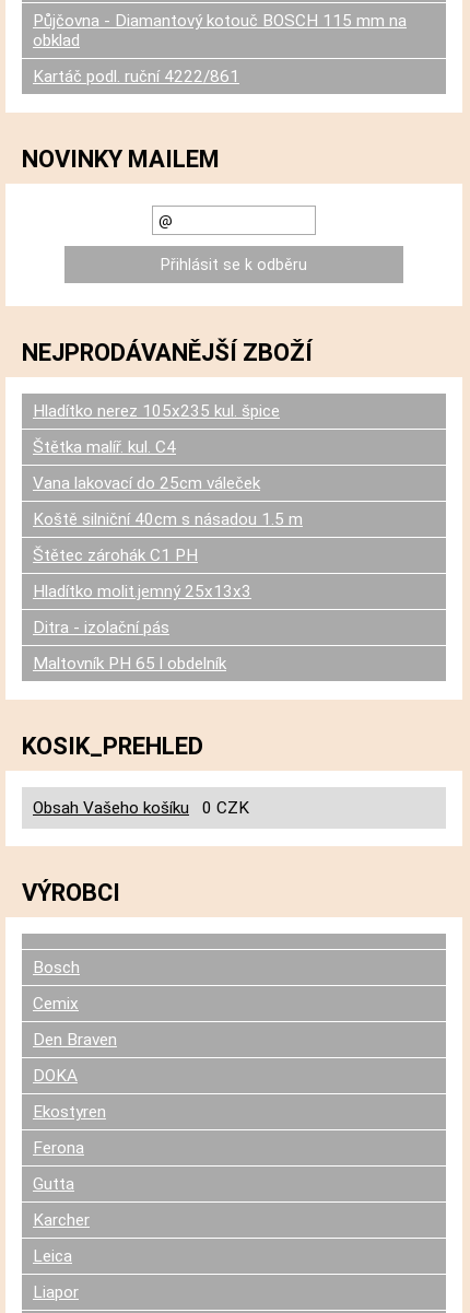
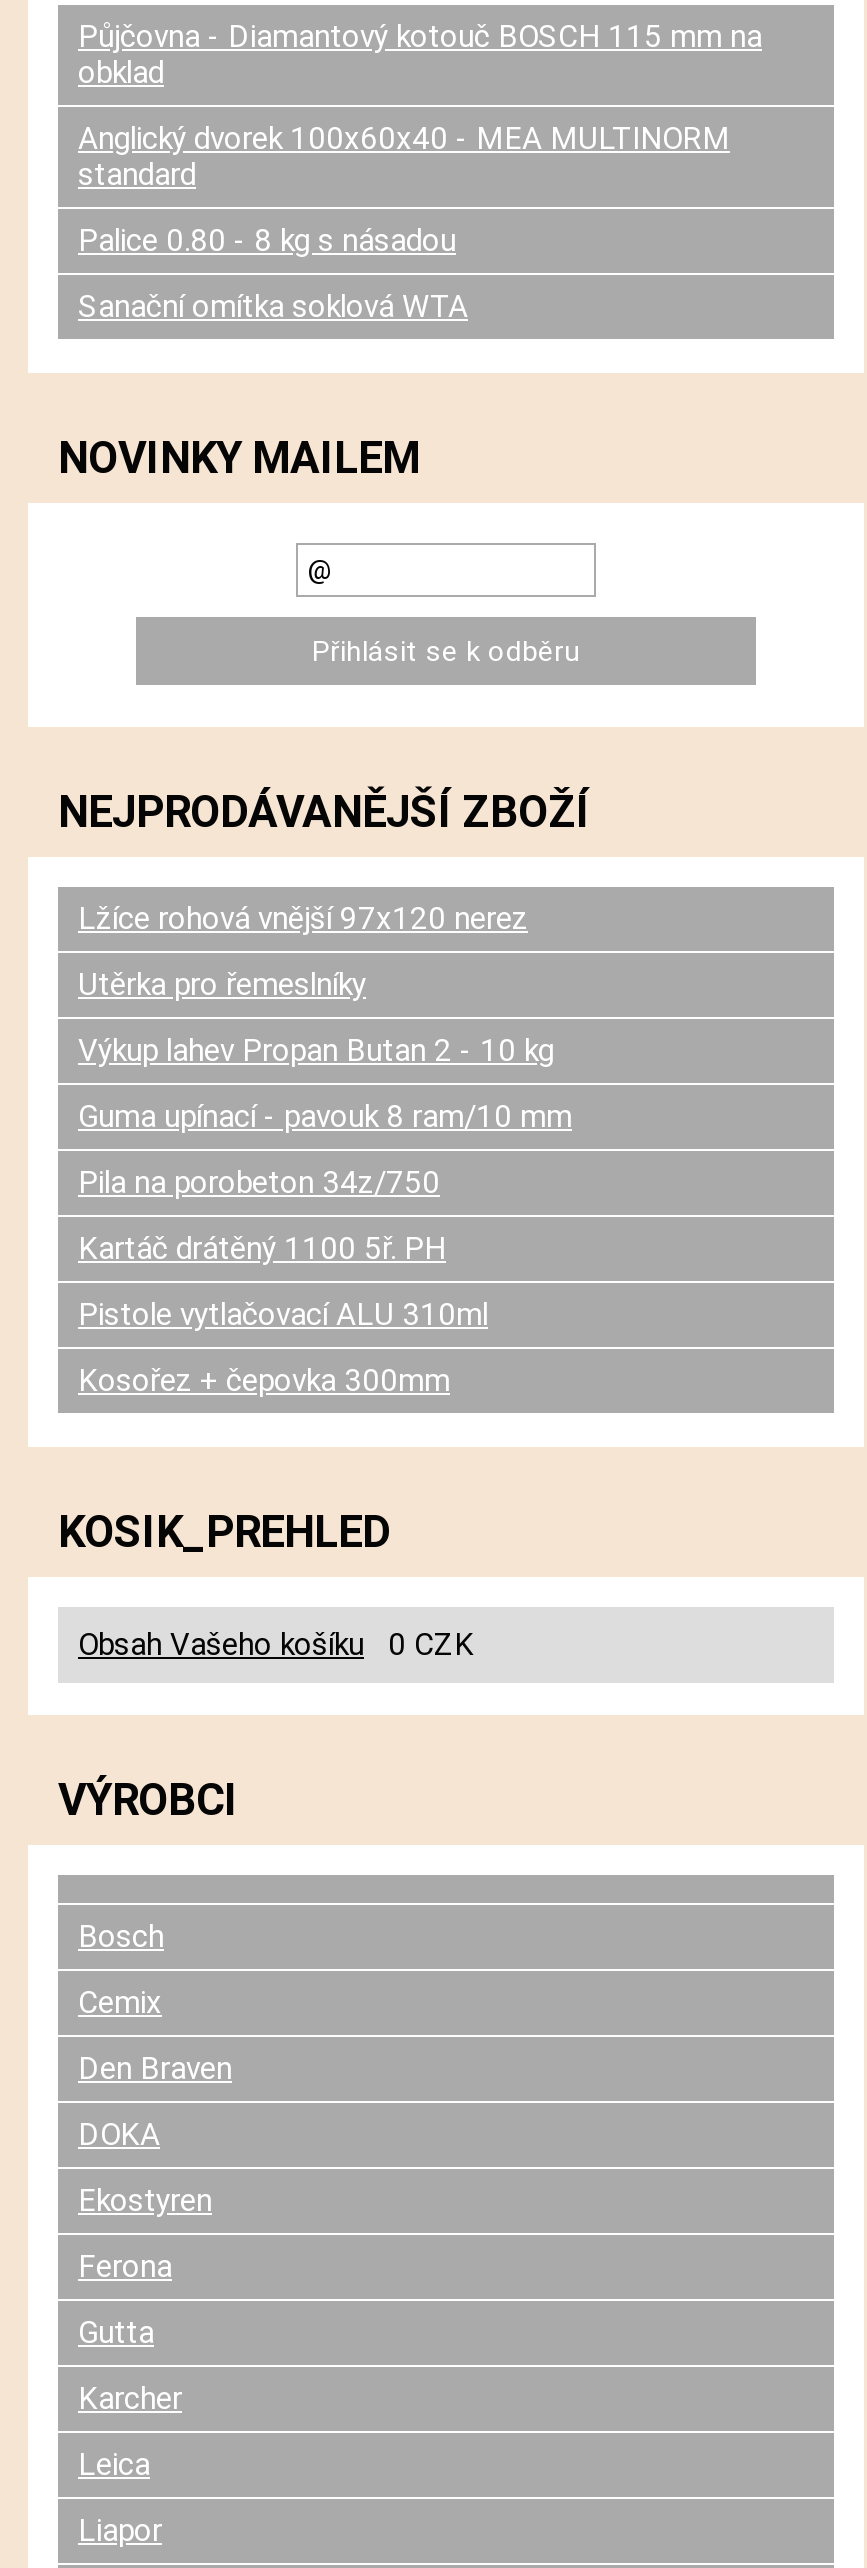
[33,67,239,87] Kartáč podl. ruční 4222/861 -> [78,122,730,326] Anglický dvorek 100x60x40 - MEA MULTINORM | standard | Palice 0.80 - 8 kg s násadou | Sanační omítka soklová WTA
[33,402,280,421] Hladítko nerez 105x235 kul. špice -> [78,902,528,938] Lžíce rohová vnější 97x120 nerez
[33,438,176,457] Štětka malíř. kul. C4 -> [78,968,366,1004] Utěrka pro řemeslníky
[33,474,260,493] Vana lakovací do 25cm váleček -> [78,1034,554,1070] Výkup lahev Propan Butan 2 - 10 kg
[33,510,303,529] Koště silniční 40cm s násadou 1.5 m -> [78,1100,572,1136] Guma upínací - pavouk 8 ram/10 mm
[33,546,198,566] Štětec zárohák C1 PH -> [78,1166,440,1202] Pila na porobeton 34z/750
[33,582,251,602] Hladítko molit.jemný 25x13x3 -> [78,1232,446,1268] Kartáč drátěný 1100 5ř. PH
[33,618,169,638] Ditra - izolační pás -> [78,1298,488,1334] Pistole vytlačovací ALU 310ml
[33,654,226,674] Maltovník PH 65 l obdelník -> [78,1364,450,1400] Kosořez + čepovka 300mm

